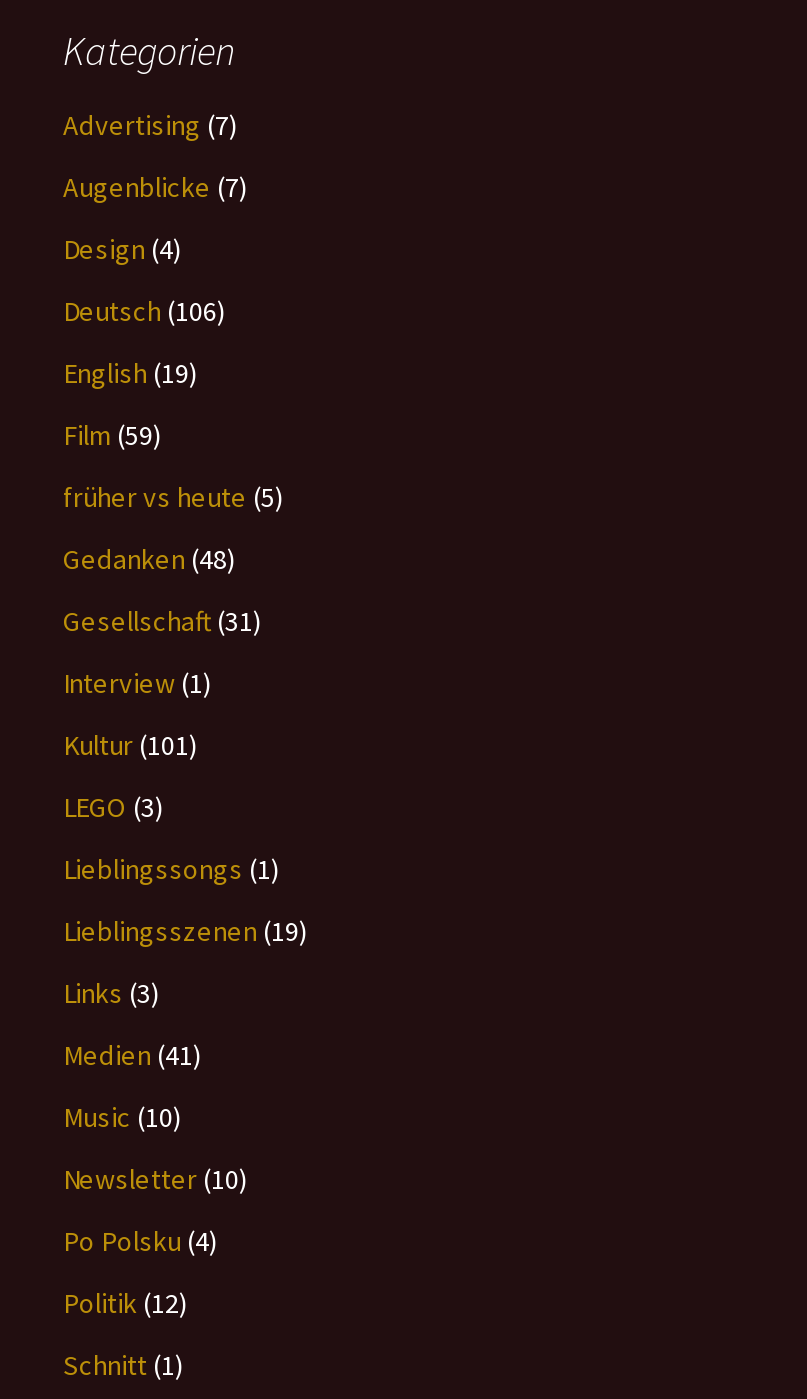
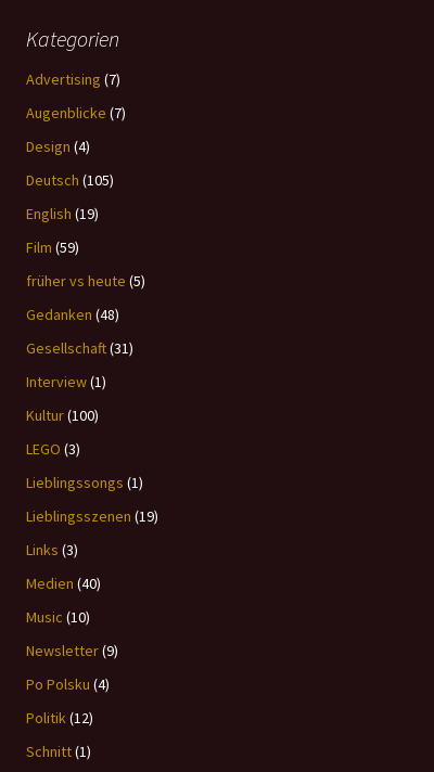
[63,294,225,330] Deutsch (106) -> [26,171,114,190] Deutsch (105)
[63,728,197,764] Kultur (101) -> [26,406,99,425] Kultur (100)
[63,1038,201,1074] Medien (41) -> [26,574,101,594] Medien (40)
[63,1162,247,1198] Newsletter (10) -> [26,641,118,661] Newsletter (9)

